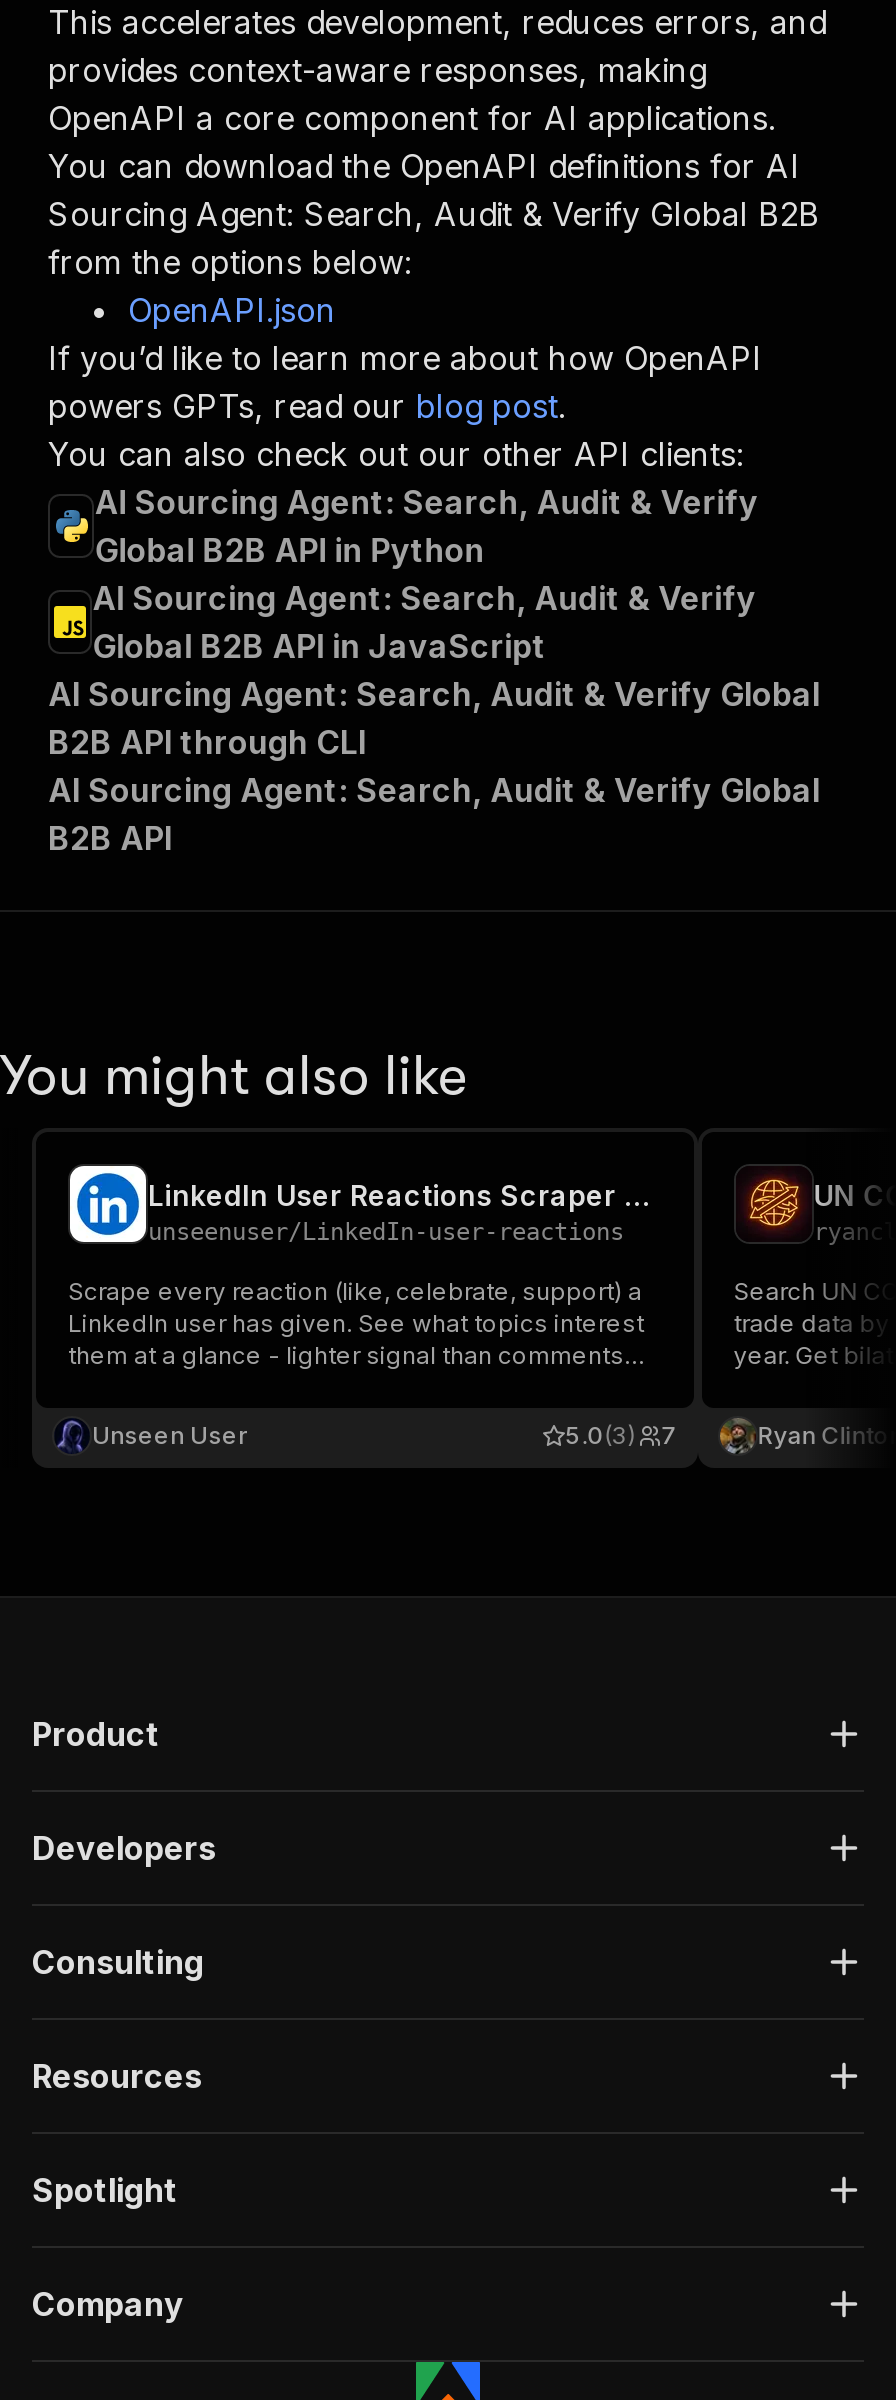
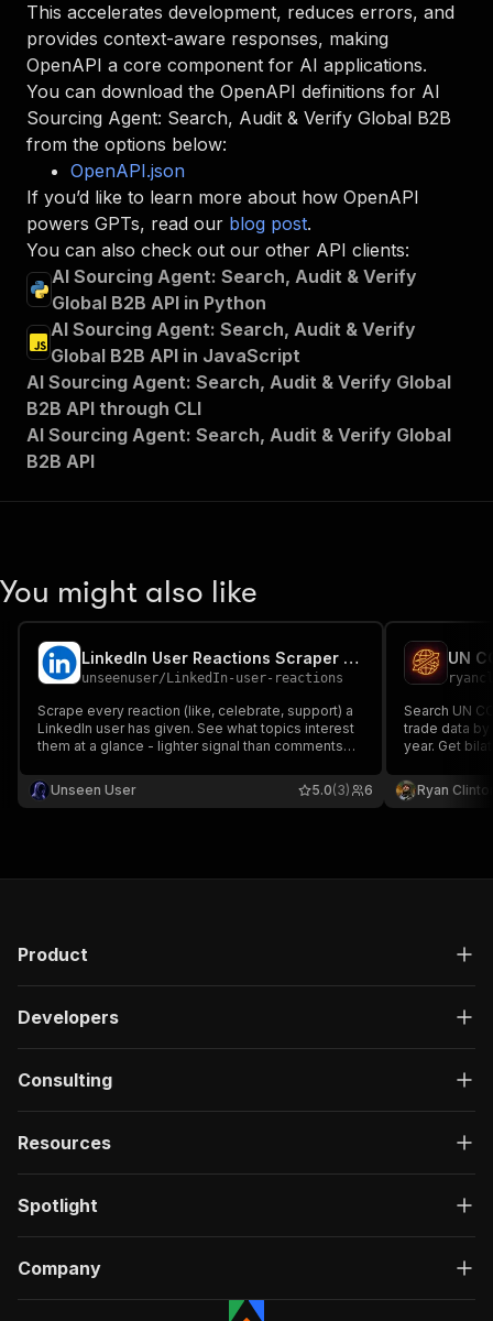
[566,1420,678,1450] 5.0(3) 7 -> [311,782,373,798] 5.0(3) 6

